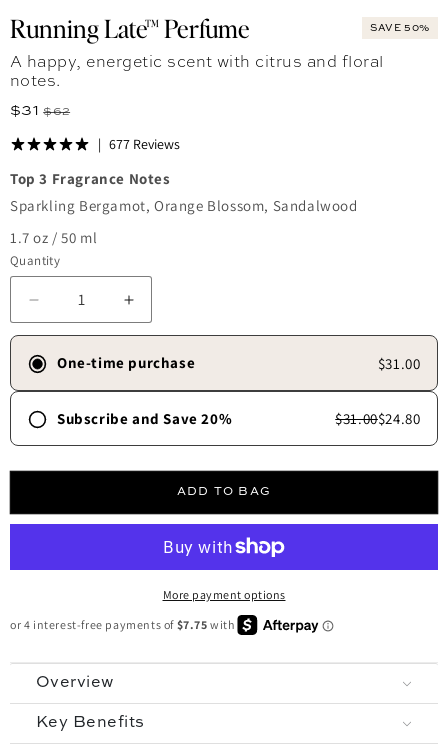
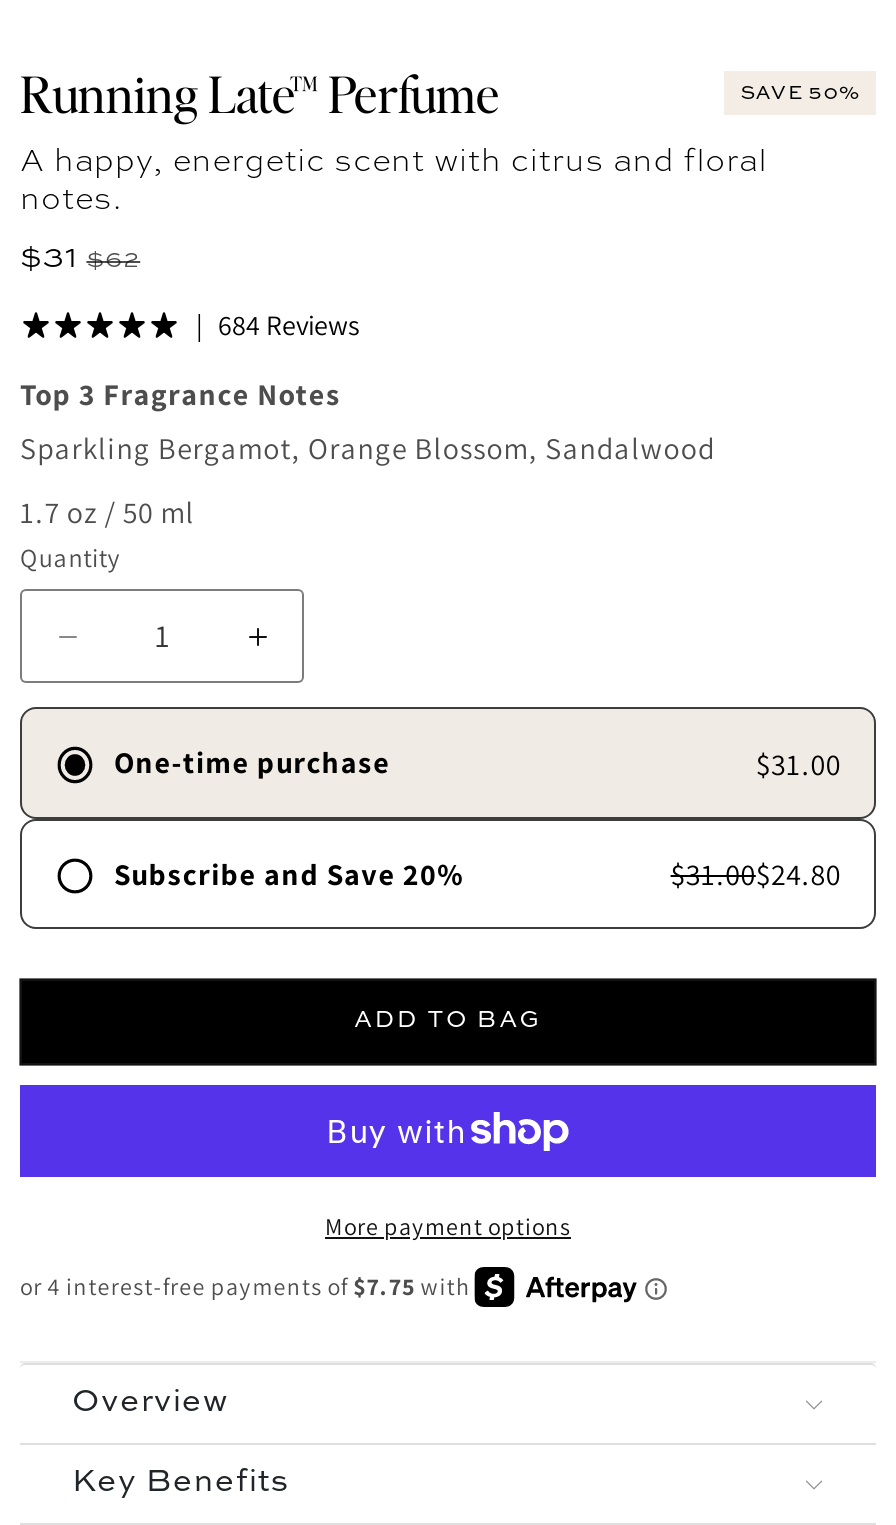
[109,135,180,153] 677 Reviews -> [218,307,360,343] 684 Reviews

